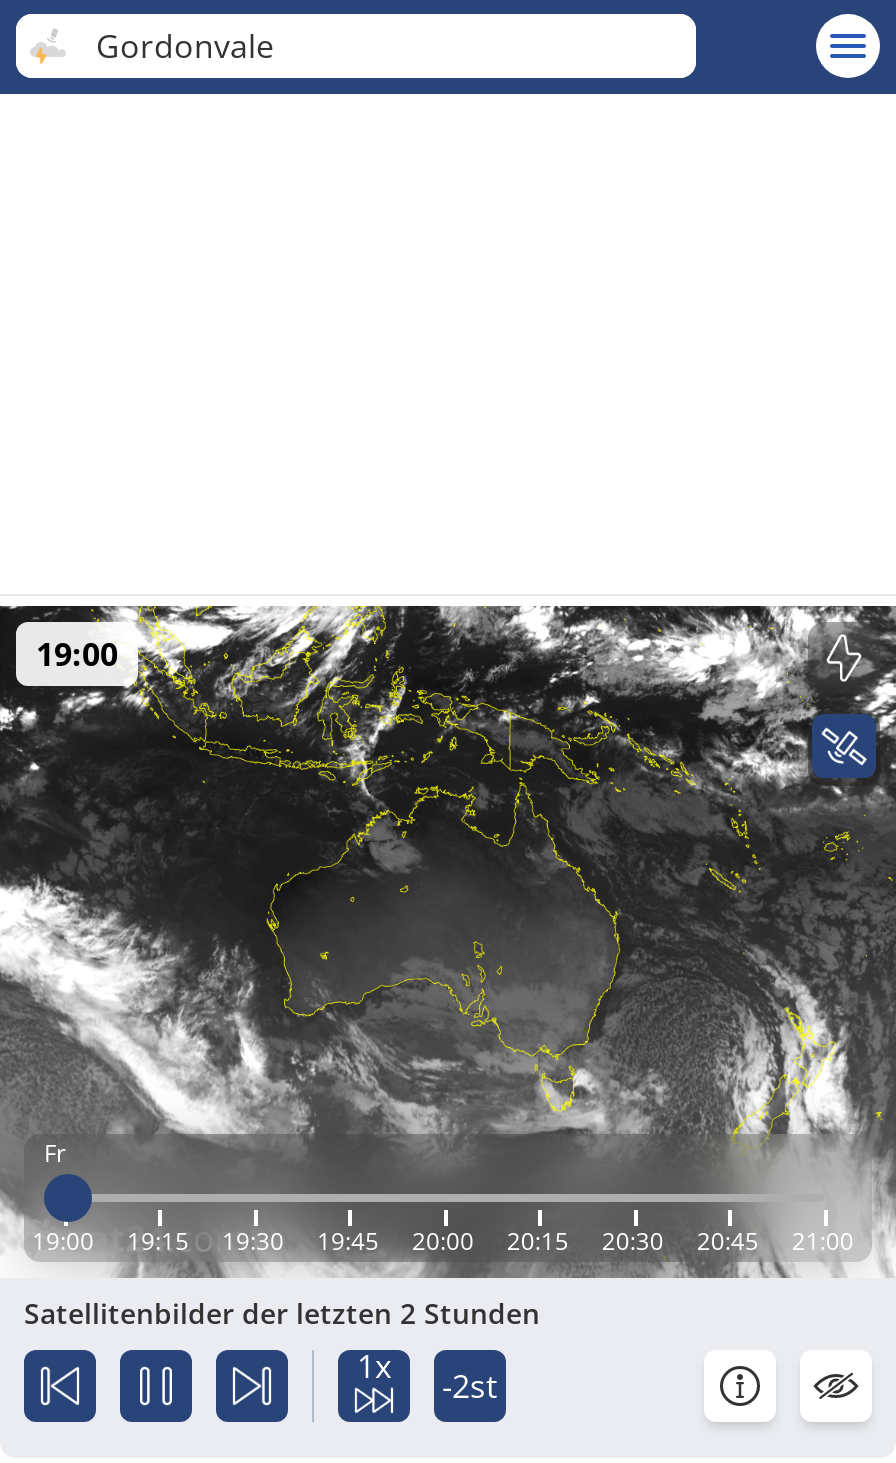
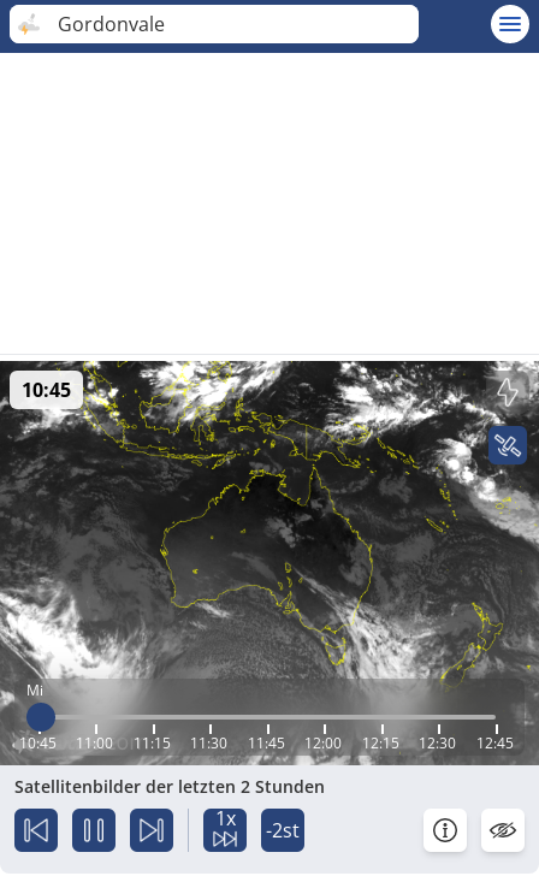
[6,604,890,1280] [image] | Fr -> [4,360,535,766] [image] | Mi
[36,632,118,676] 19:00 -> [22,377,71,403] 10:45
[32,1224,854,1258] 19:00 | 19:15 | 19:30 | 19:45 | 20:00 | 20:15 | 20:30 | 20:45 | 21:00 -> [19,733,514,753] 10:45 | 11:00 | 11:15 | 11:30 | 11:45 | 12:00 | 12:15 | 12:30 | 12:45

